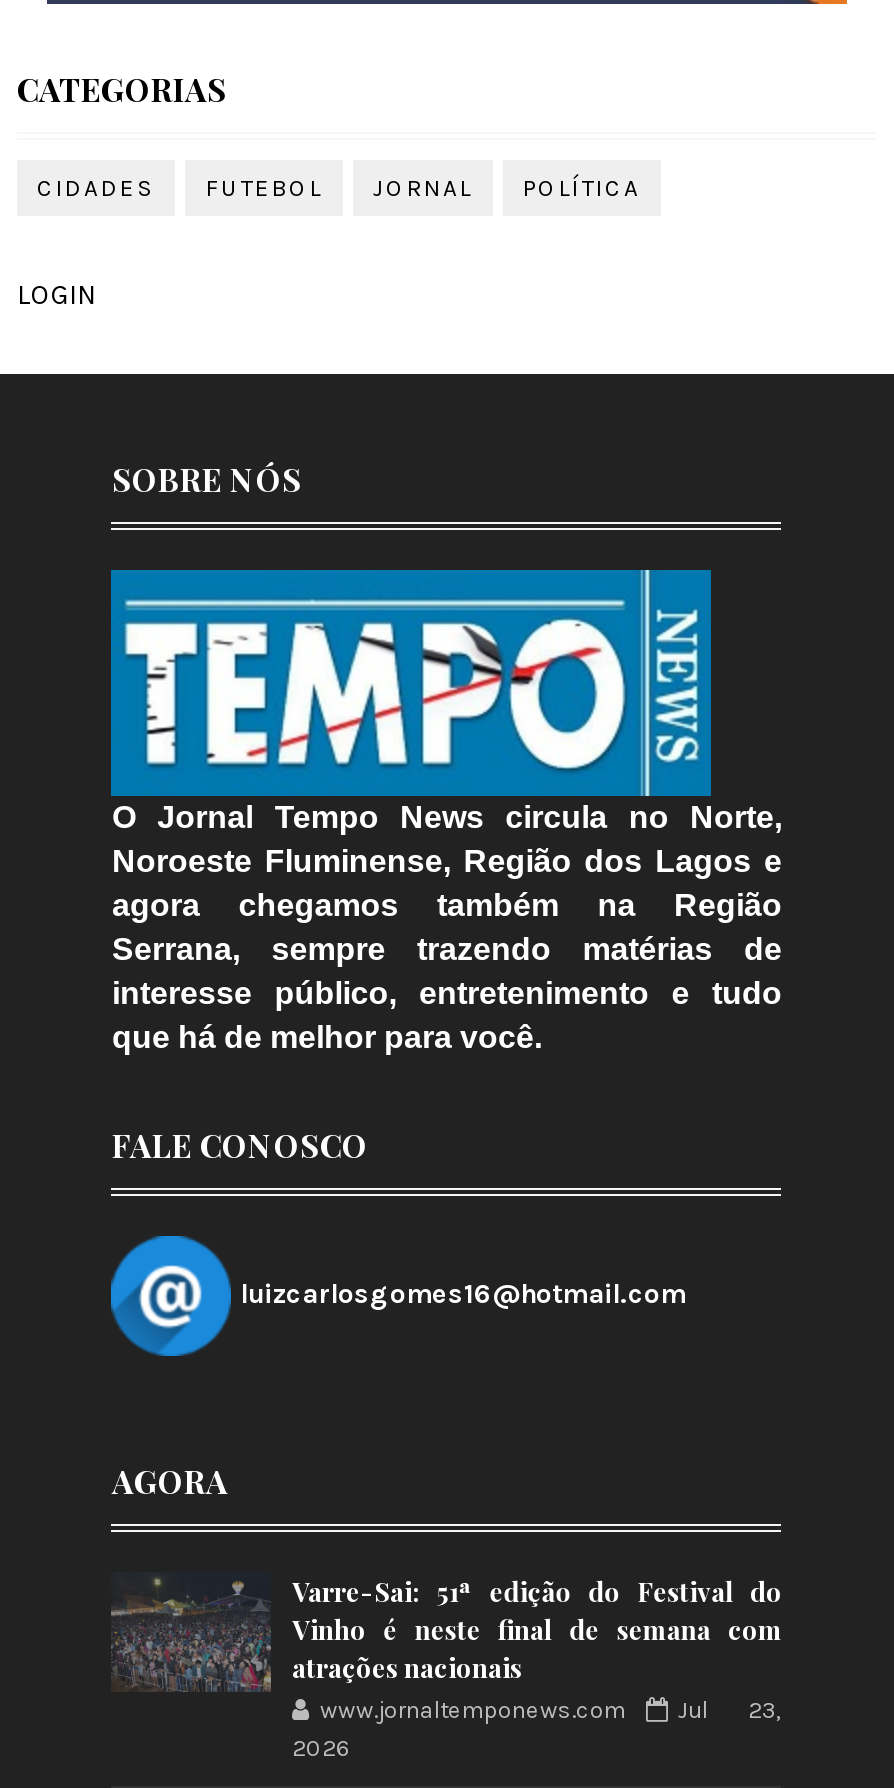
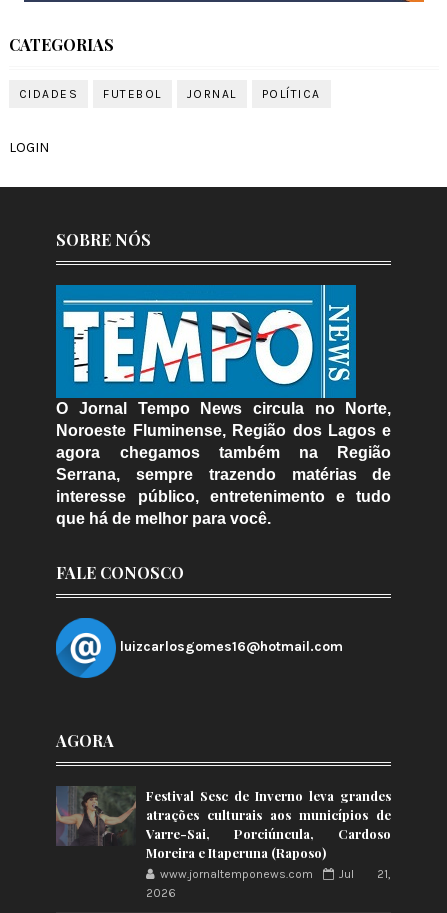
[113,1574,782,1692] [image] | Varre-Sai: 51ª edição do Festival do | Vinho é neste final de semana com | atrações nacionais -> [56,786,391,861] [image] | Festival Sesc de Inverno leva grandes | atrações culturais aos municípios de | Varre-Sai, Porciúncula, Cardoso | Moreira e Itaperuna (Raposo)
[320,1696,782,1724] www.jornaltemponews.com Jul 23, -> [160,867,391,881] www.jornaltemponews.com Jul 21,

